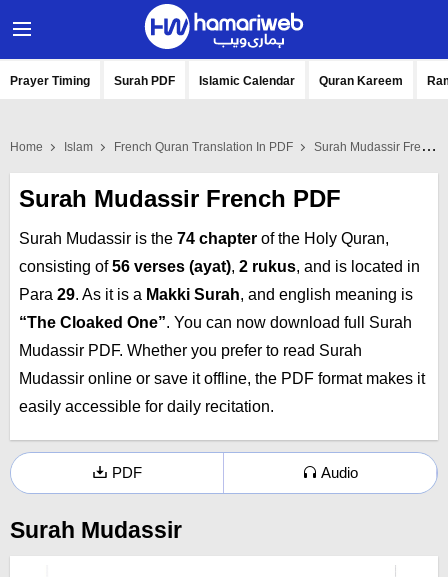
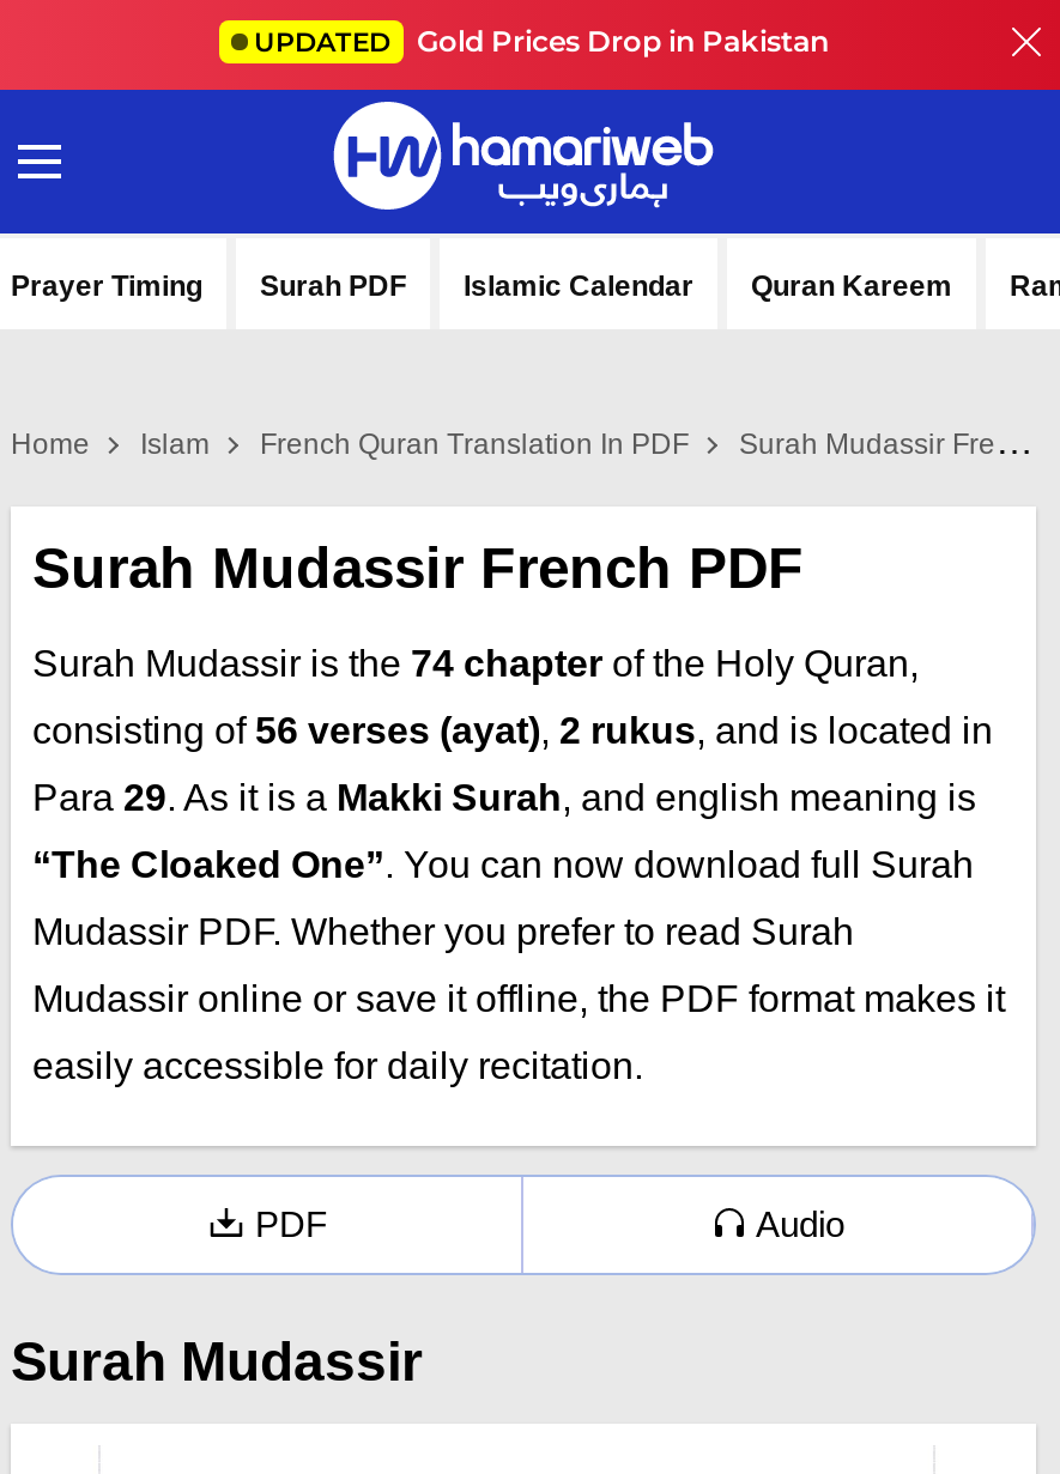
none -> [254,23,829,59] UPDATED Gold Prices Drop in Pakistan

